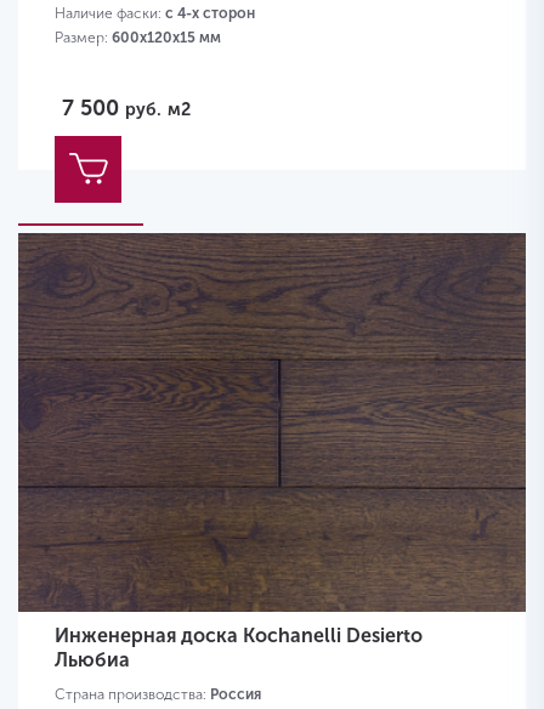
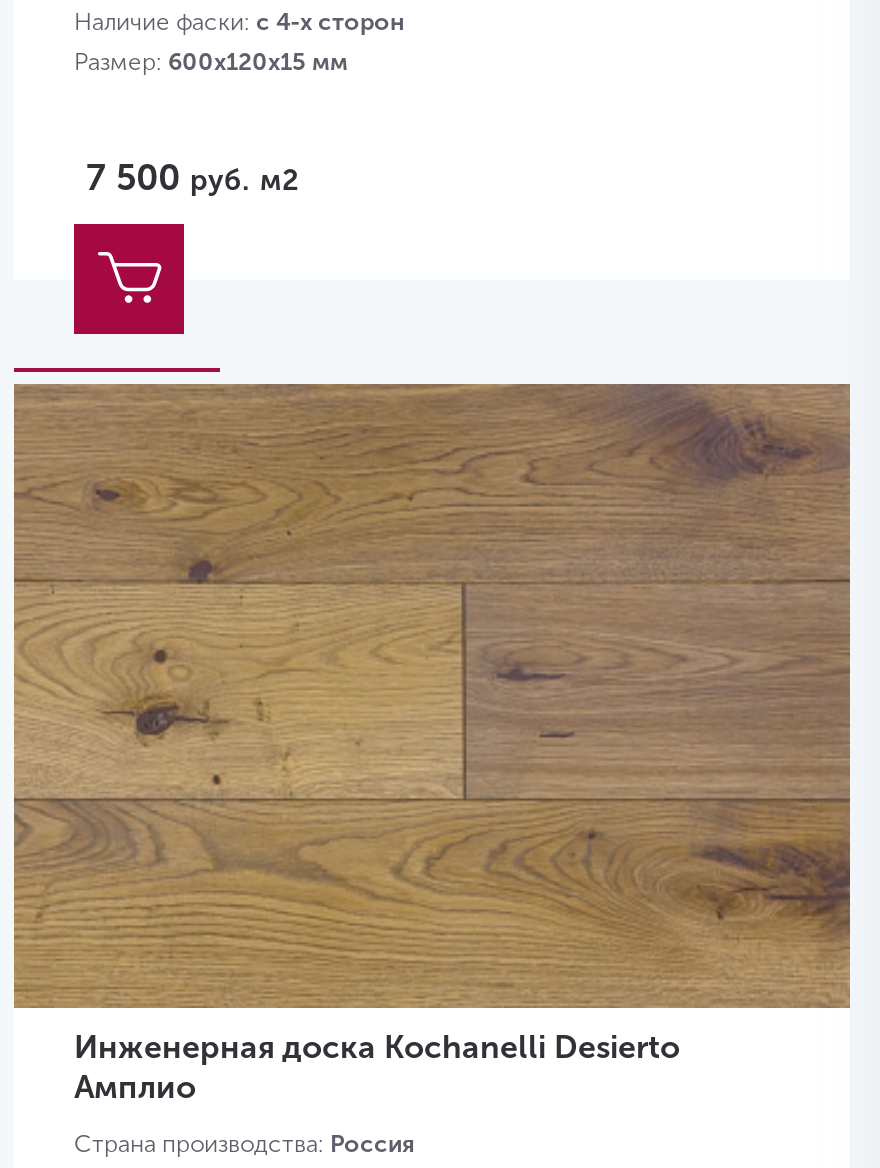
[17,232,526,672] [image] | Льюбиа -> [12,382,852,1106] [image] | Амплио

